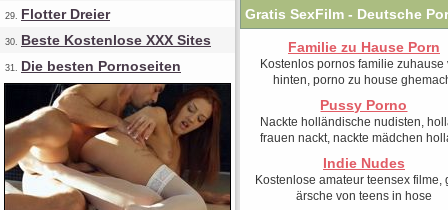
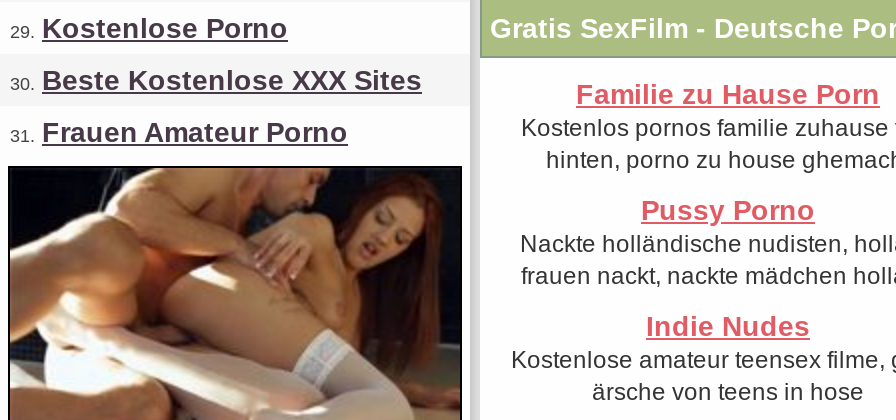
[5,6,110,22] 29. Flotter Dreier -> [10,12,288,44] 29. Kostenlose Porno
[5,58,181,74] 31. Die besten Pornoseiten -> [10,116,348,148] 31. Frauen Amateur Porno

